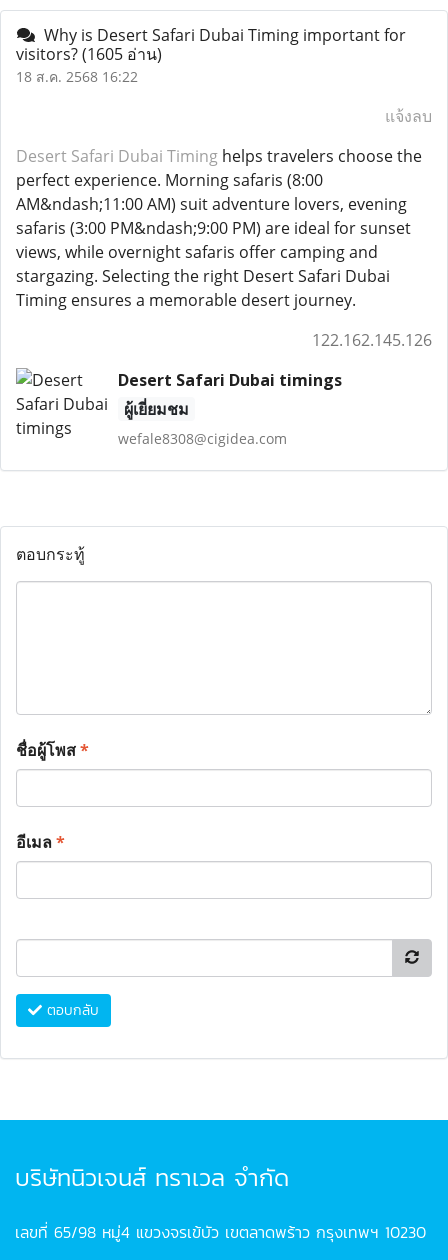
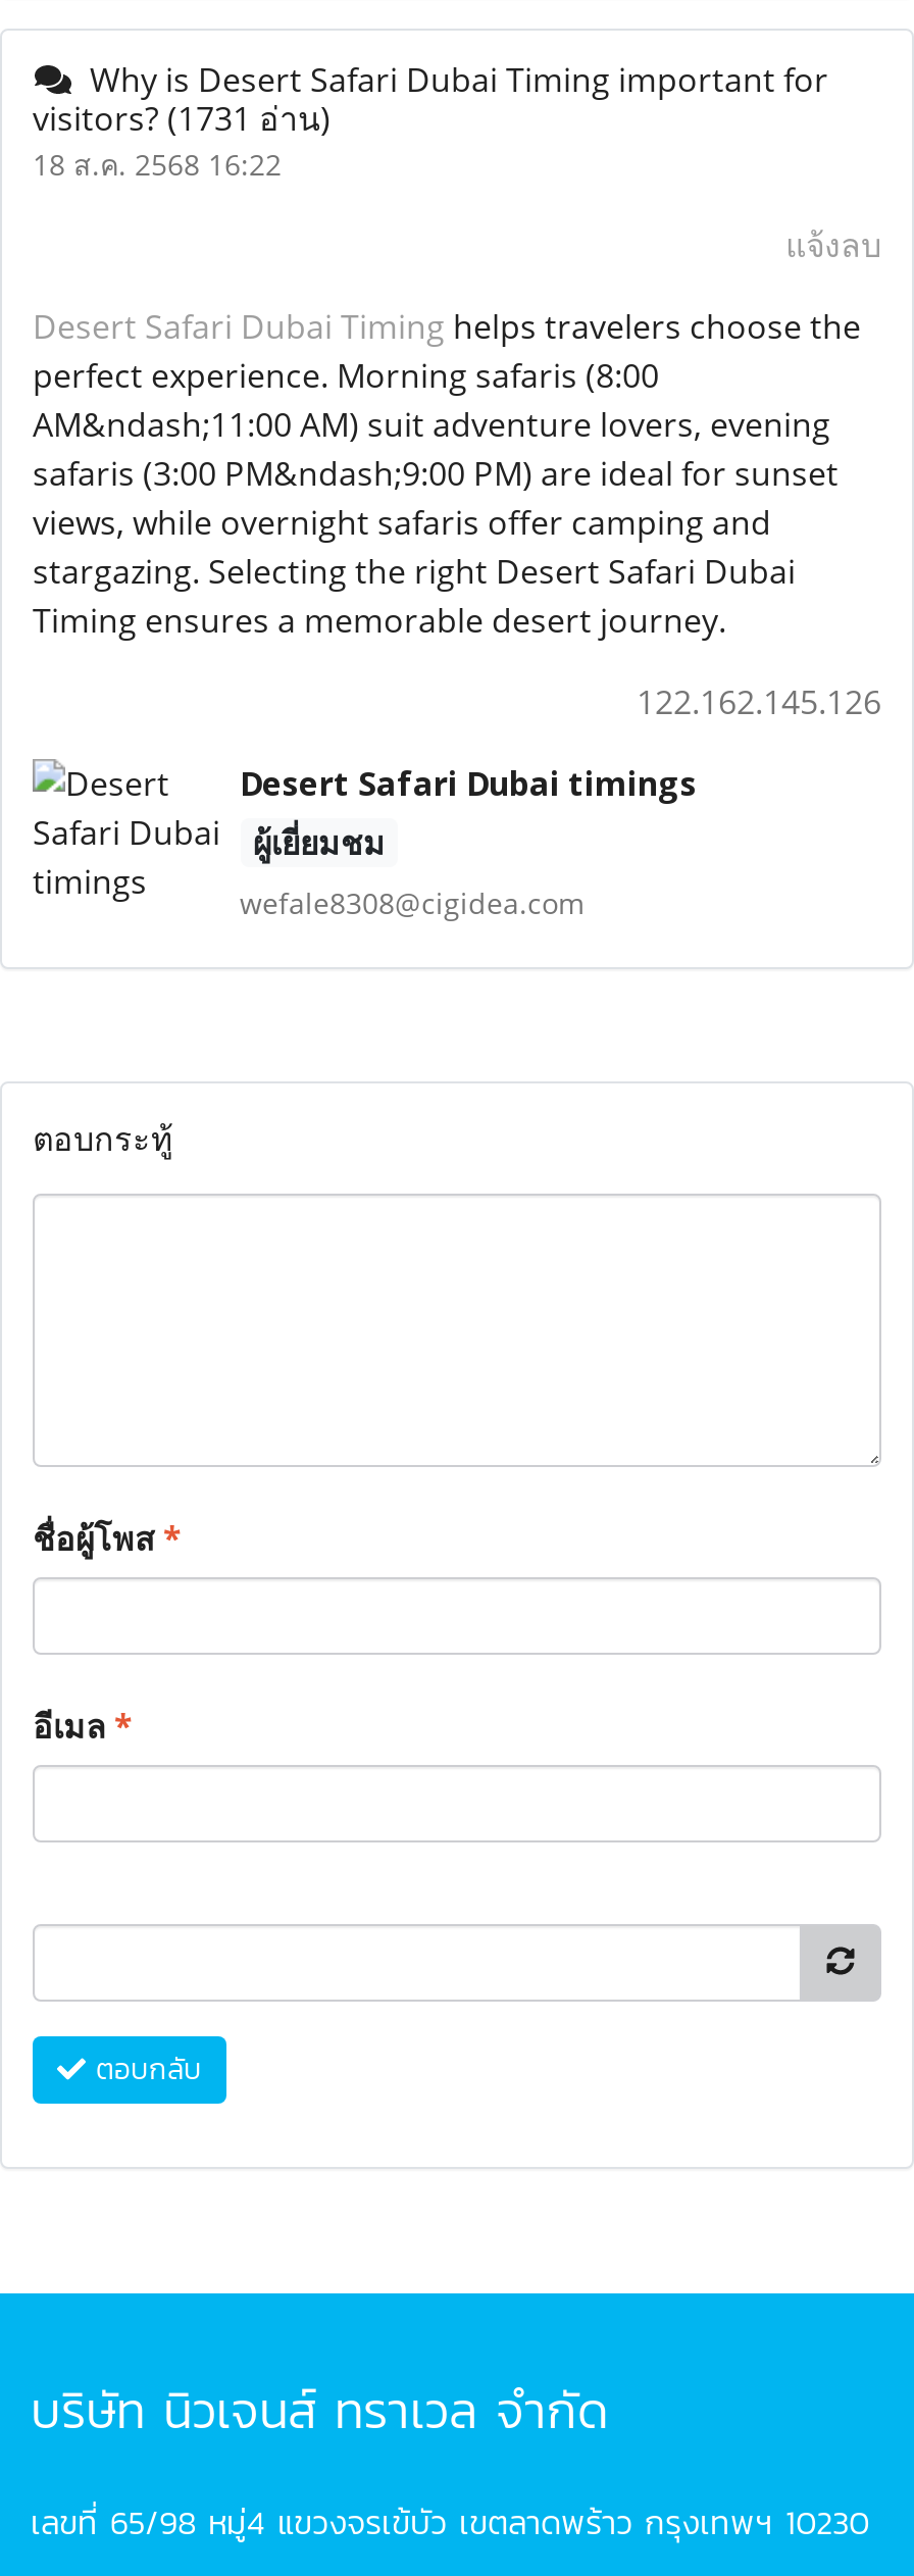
[16,43,162,65] visitors? (1605 อ่าน) -> [33,96,331,141] visitors? (1731 อ่าน)
[15,1160,289,1195] บริษัทนิวเจนส์ ทราเวล จำกัด -> [31,2375,608,2446] บริษัท นิวเจนส์ ทราเวล จำกัด

